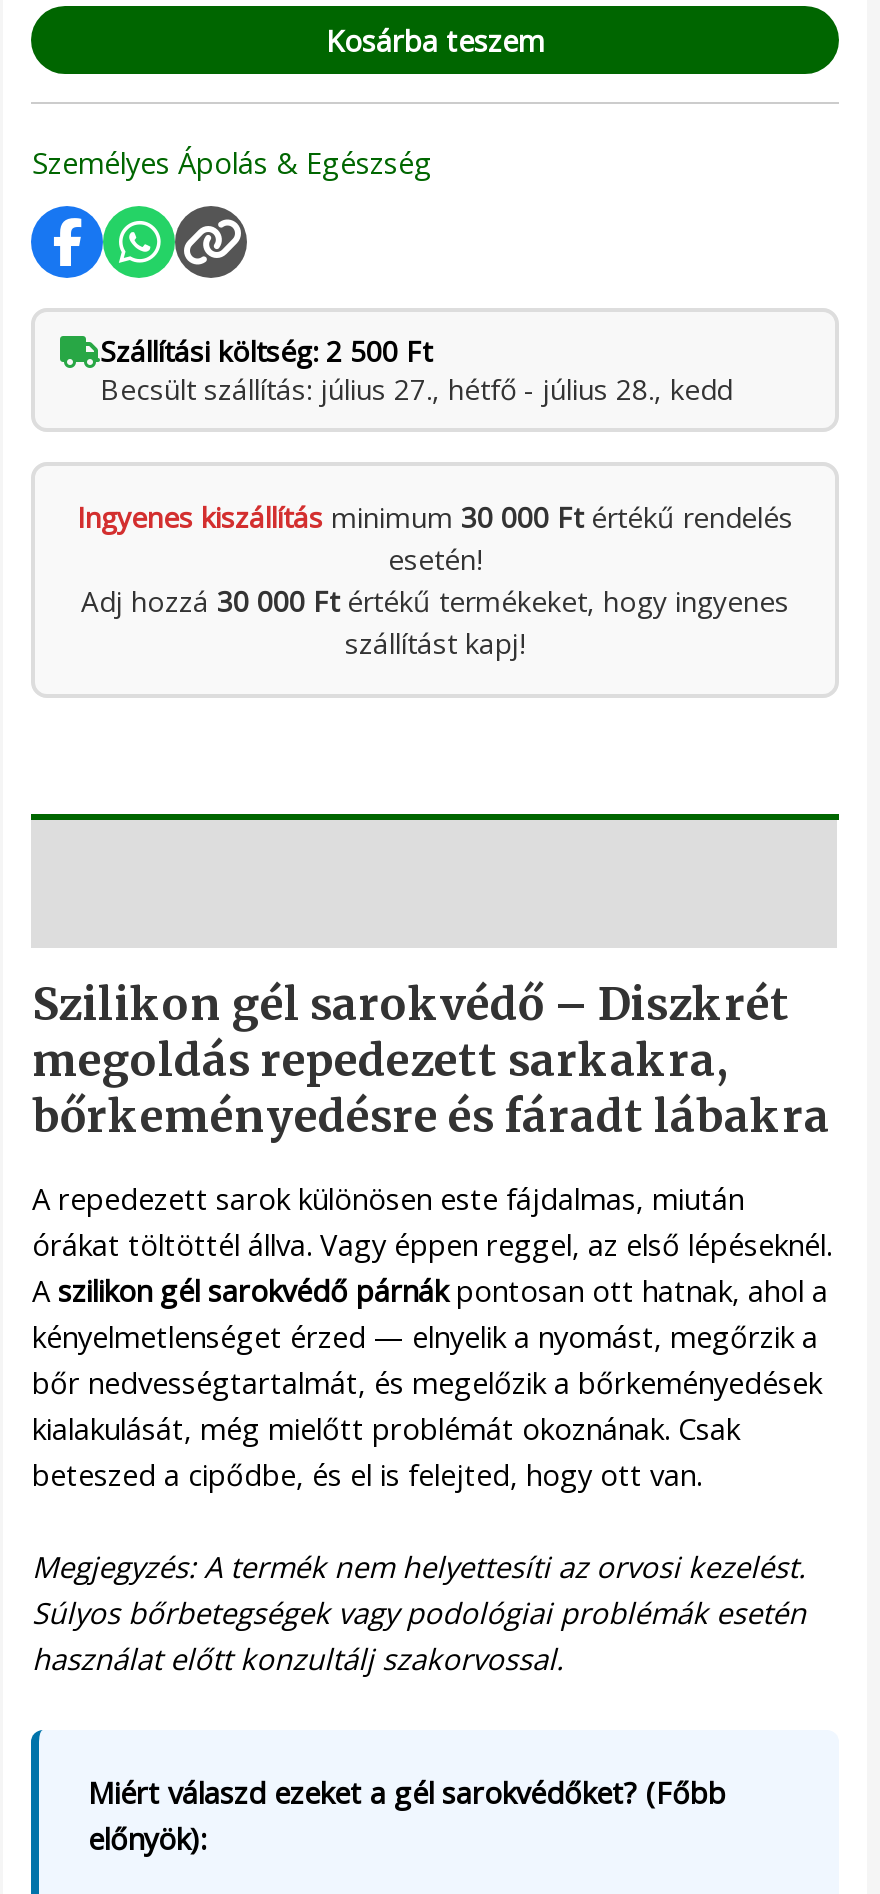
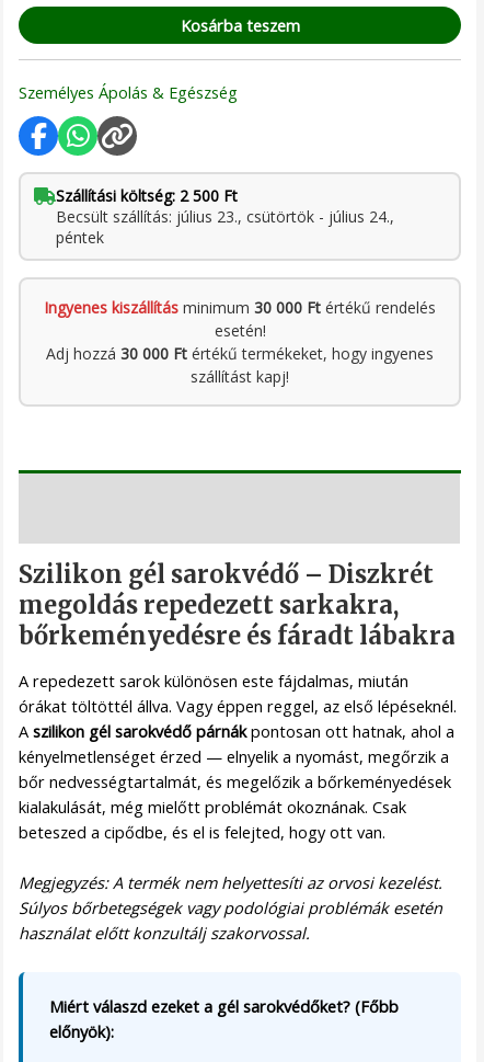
[100,370,732,408] Becsült szállítás: július 27., hétfő - július 28., kedd -> [56,206,395,248] Becsült szállítás: július 23., csütörtök - július 24., | péntek

